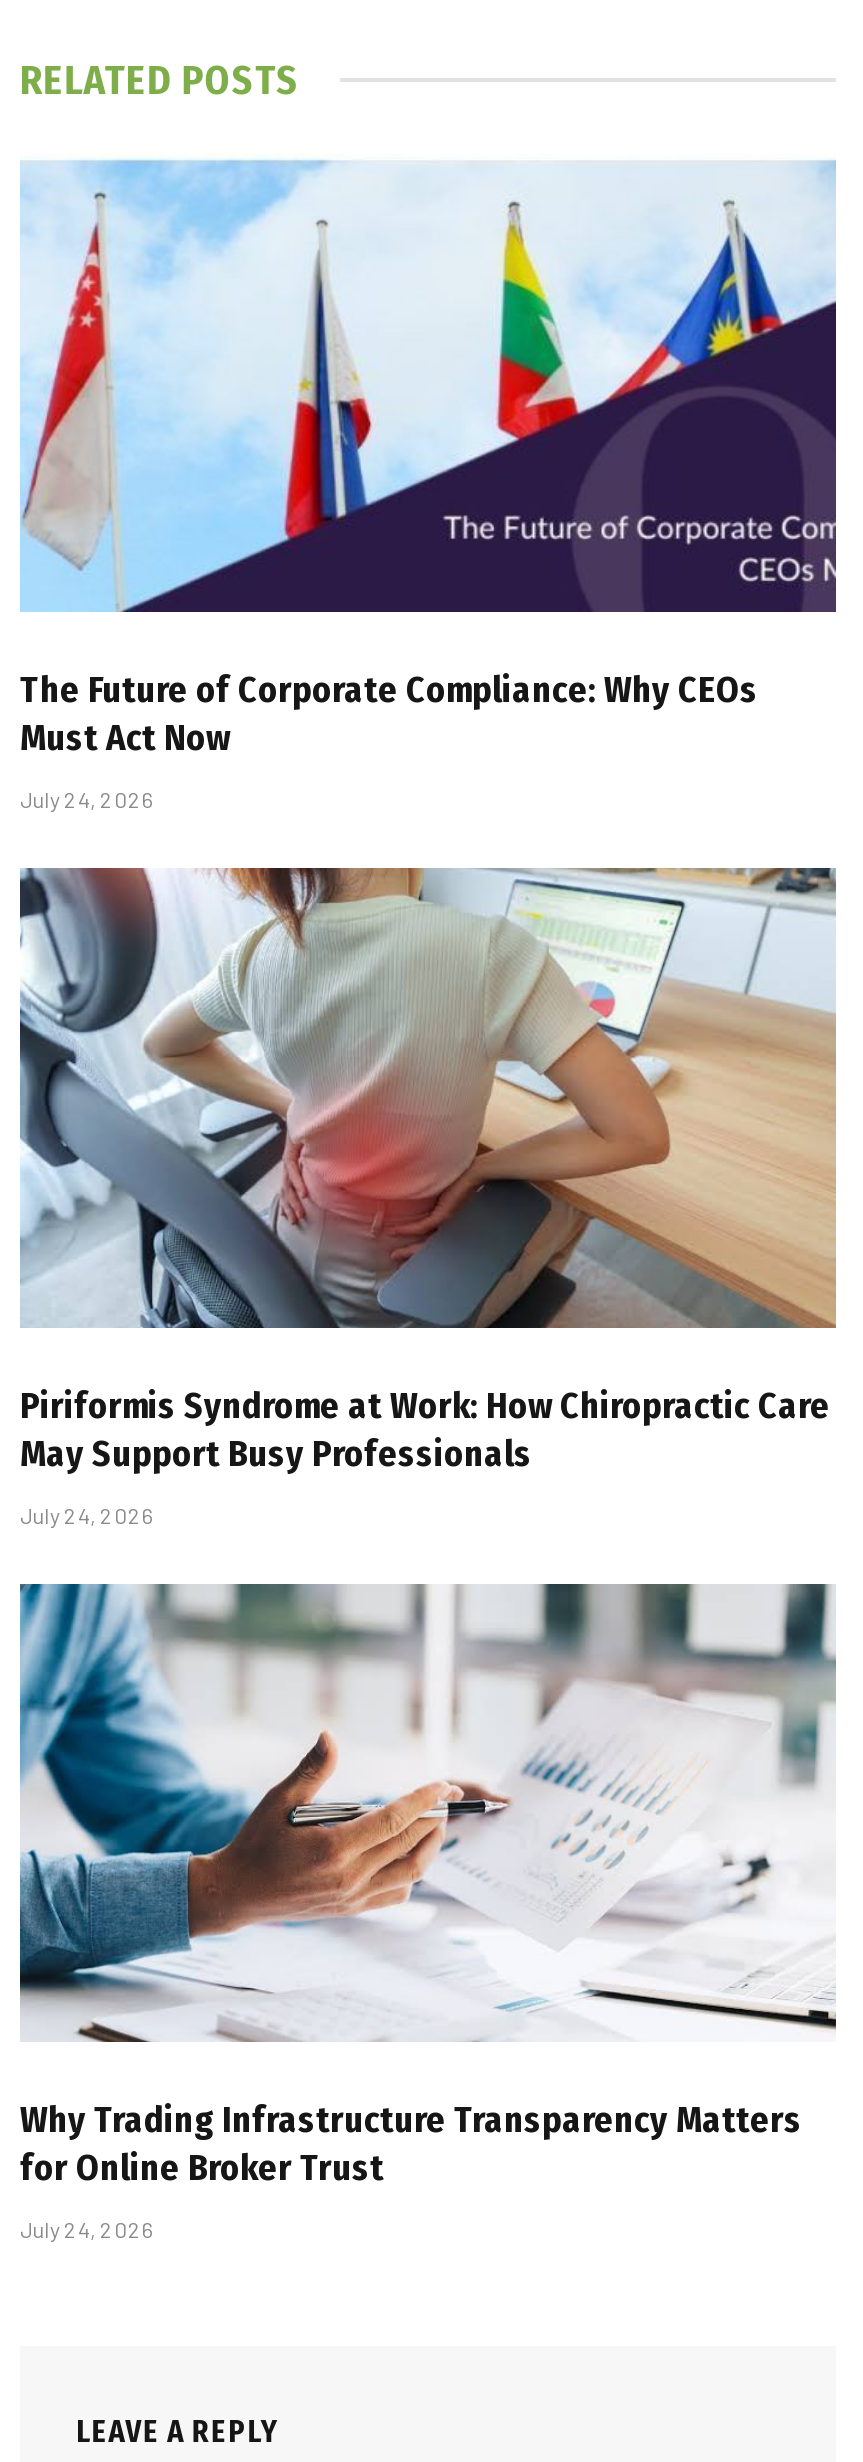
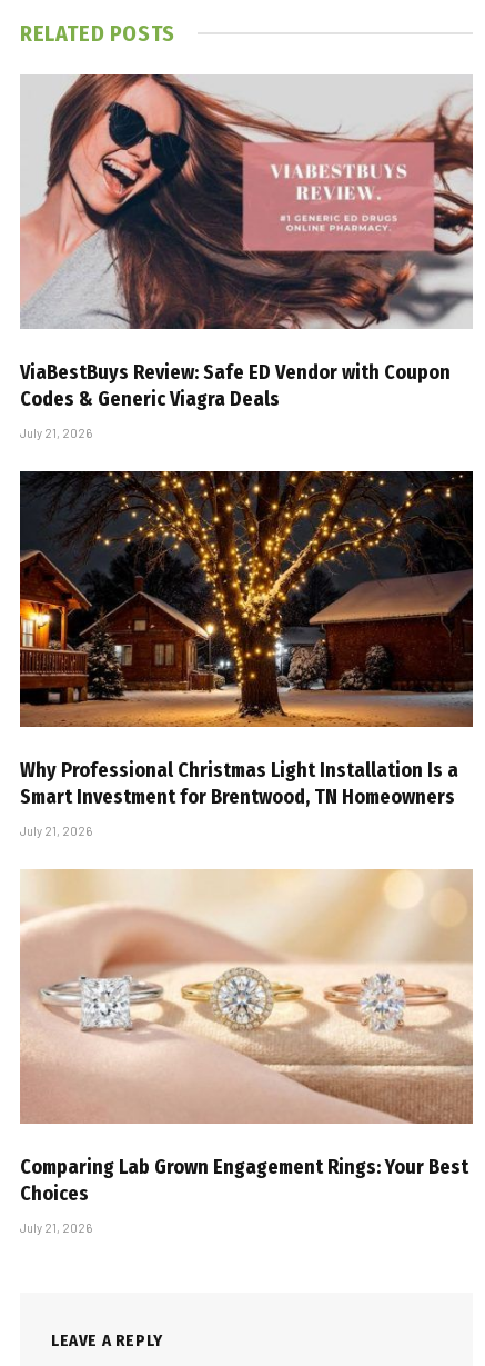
[20,154,838,760] [image] | The Future of Corporate Compliance: Why CEOs | Must Act Now -> [19,73,474,411] [image] | ViaBestBuys Review: Safe ED Vendor with Coupon | Codes & Generic Viagra Deals
[20,786,154,812] July 24, 2026 -> [20,426,92,440] July 21, 2026
[18,866,838,1475] [image] | Piriformis Syndrome at Work: How Chiropractic Care | May Support Busy Professionals -> [19,470,474,809] [image] | Why Professional Christmas Light Installation Is a | Smart Investment for Brentwood, TN Homeowners
[20,1501,154,1527] July 24, 2026 -> [20,823,92,837] July 21, 2026
[18,1582,838,2190] [image] | Why Trading Infrastructure Transparency Matters | for Online Broker Trust -> [20,869,474,1206] [image] | Comparing Lab Grown Engagement Rings: Your Best | Choices
[20,2216,154,2242] July 24, 2026 -> [20,1220,92,1235] July 21, 2026

